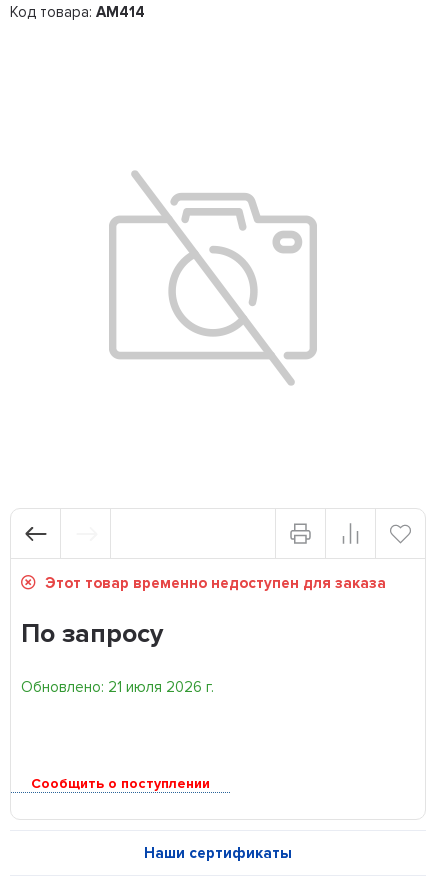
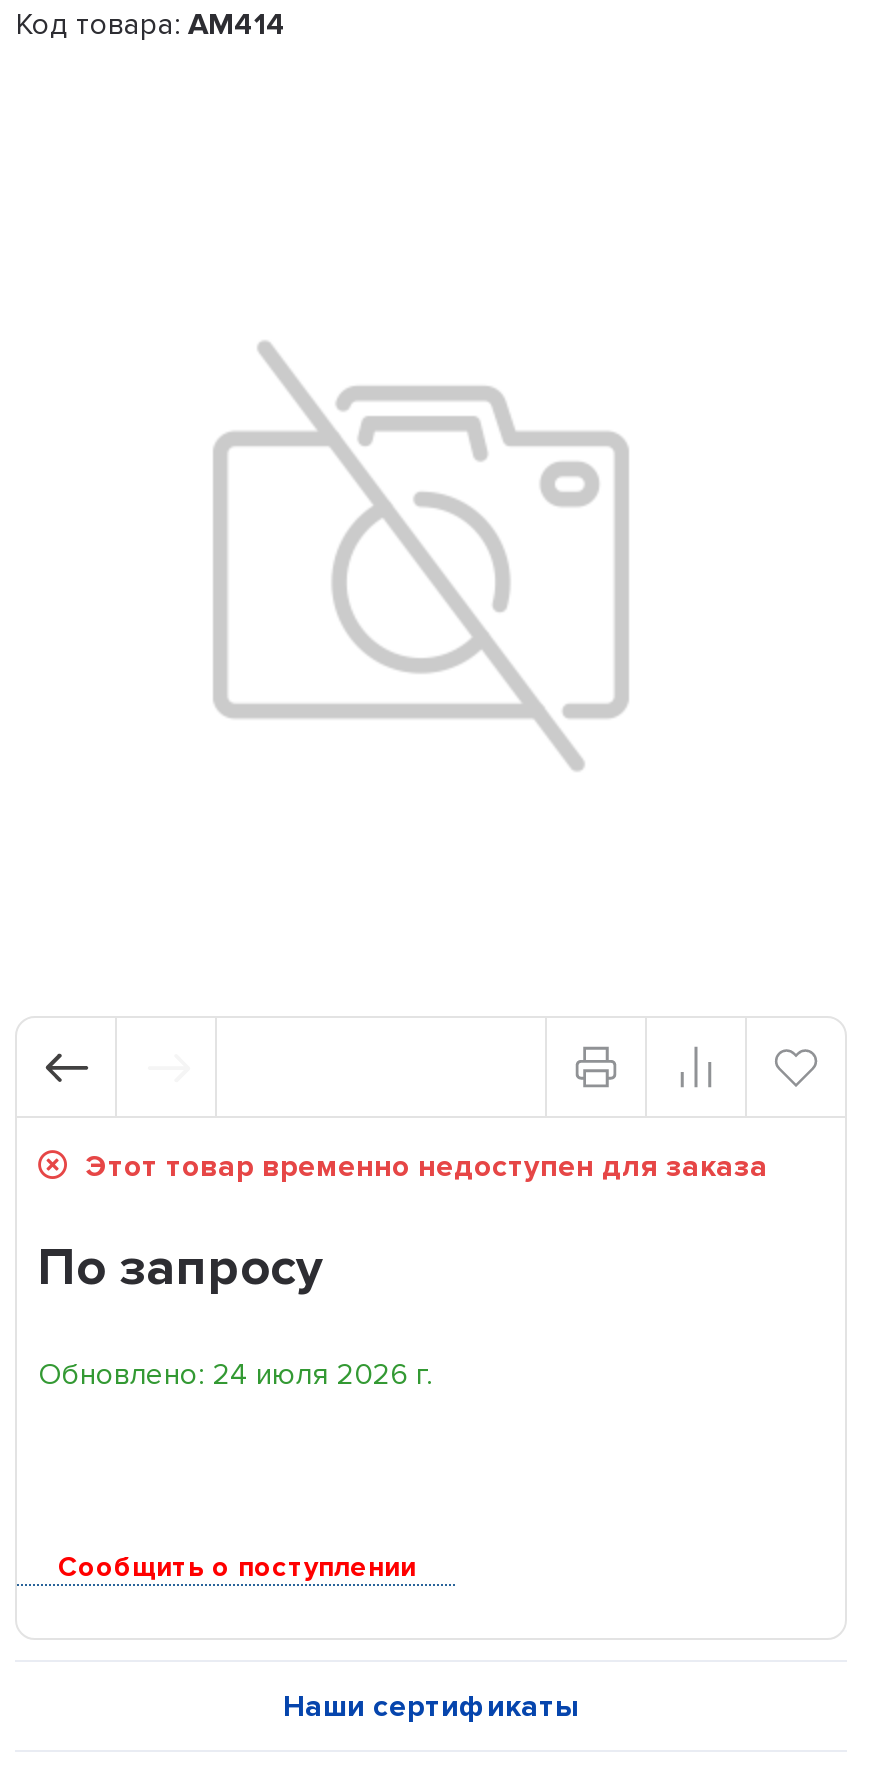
[21,678,214,696] Обновлено: 21 июля 2026 г. -> [38,1356,432,1392] Обновлено: 24 июля 2026 г.

